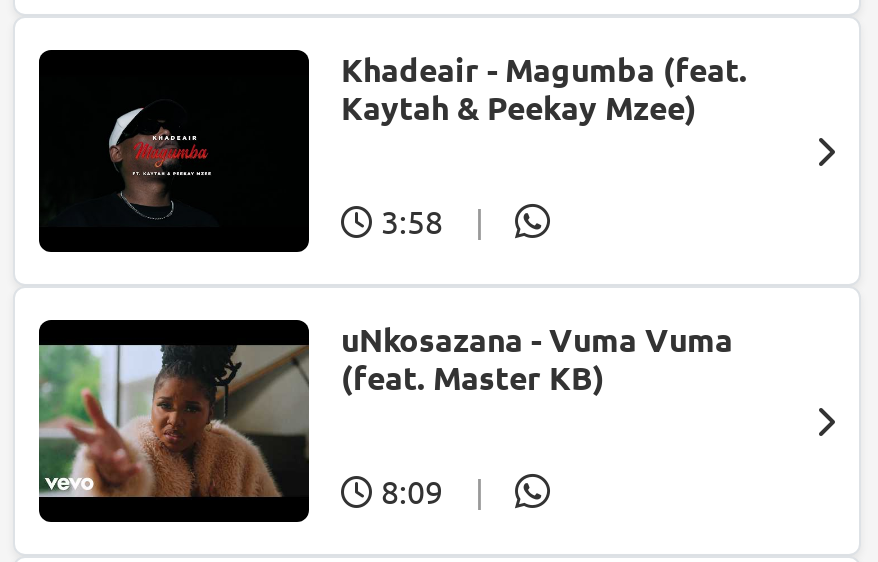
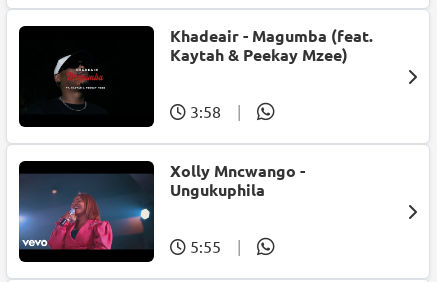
[37,319,733,498] [image] | uNkosazana - Vuma Vuma | (feat. Master KB) -> [18,160,305,250] [image] | Xolly Mncwango - | Ungukuphila
[381,471,443,511] 8:09 -> [190,236,221,256] 5:55

